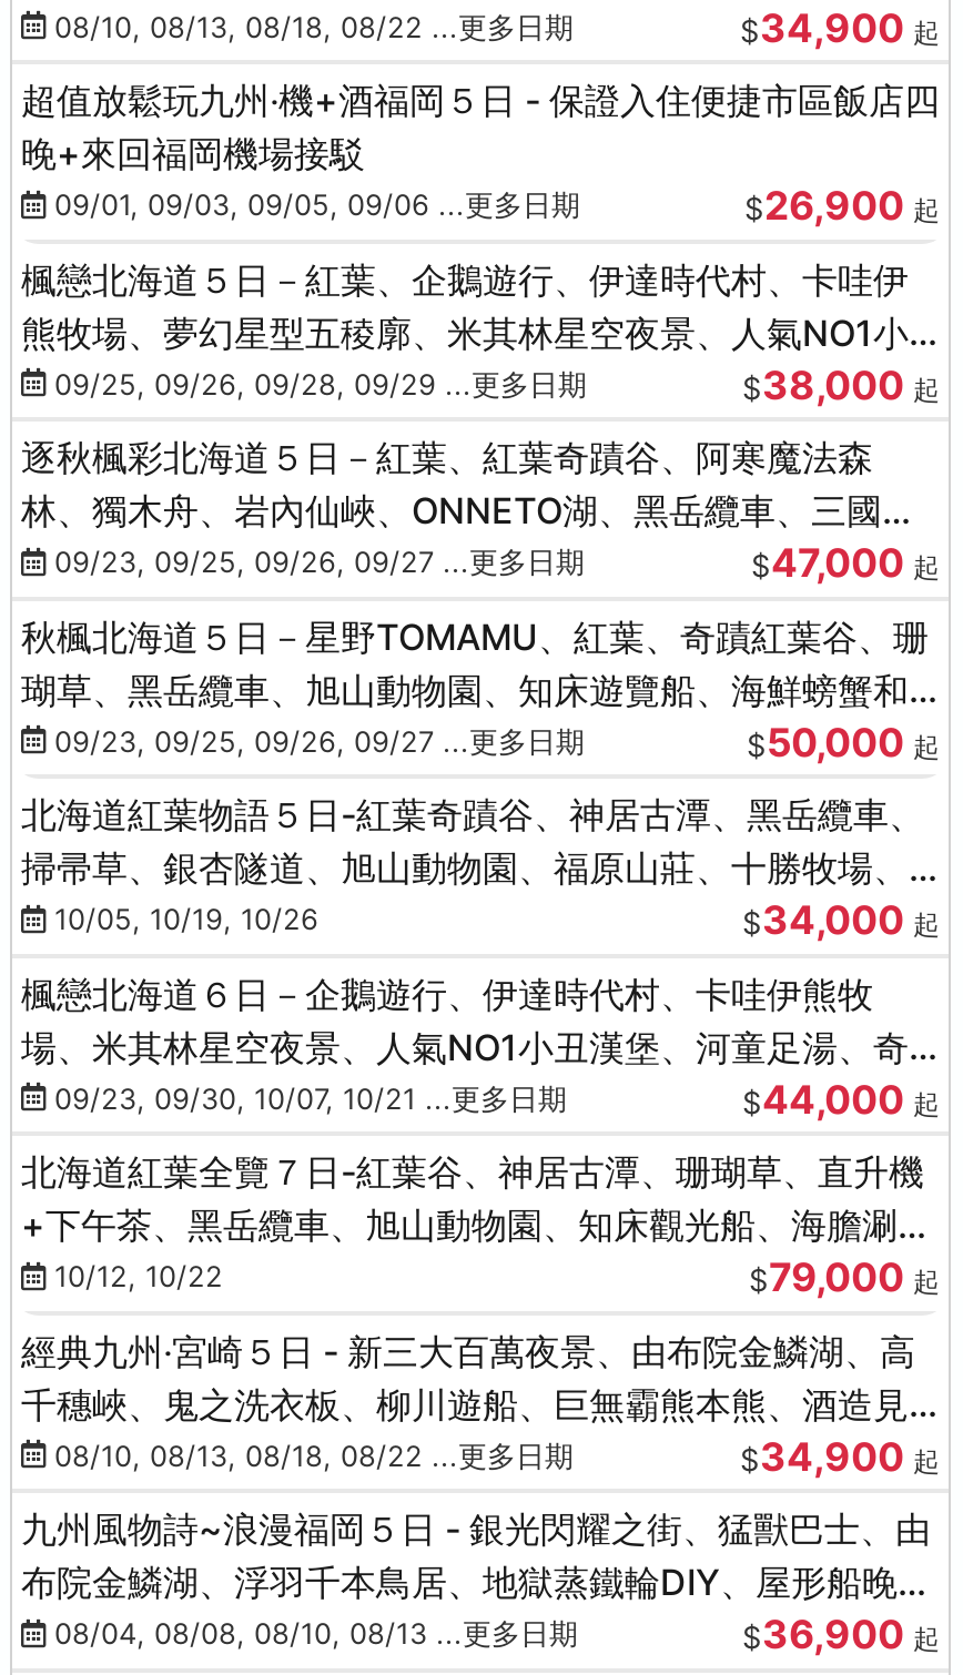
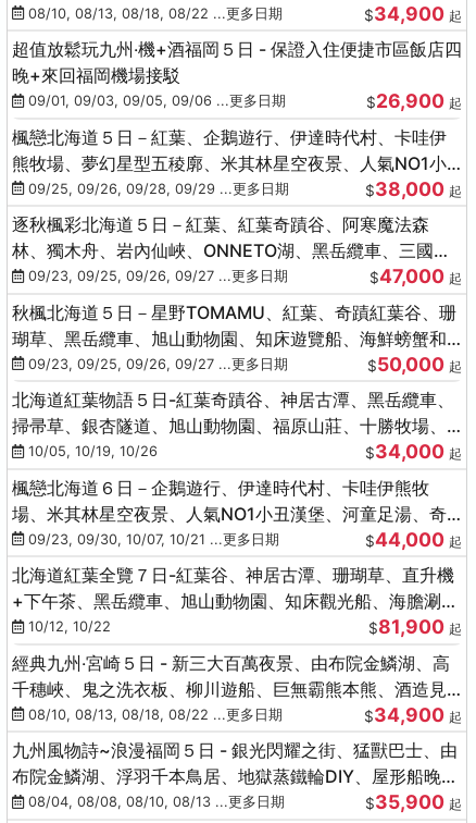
[749,1253,940,1300] $79,000 起 -> [368,615,462,638] $81,900 起
[742,1611,940,1657] $36,900 起 -> [365,790,462,813] $35,900 起

